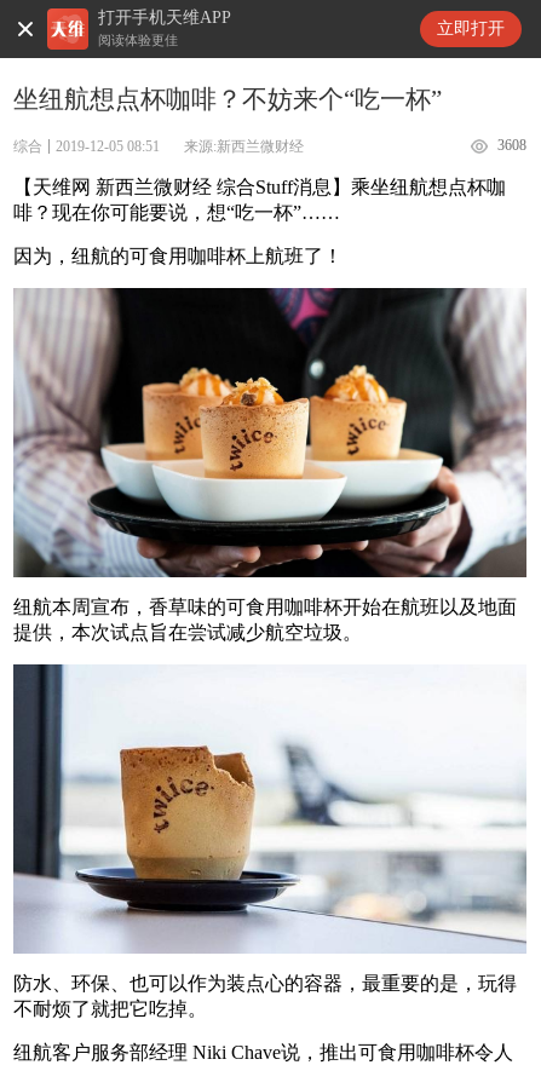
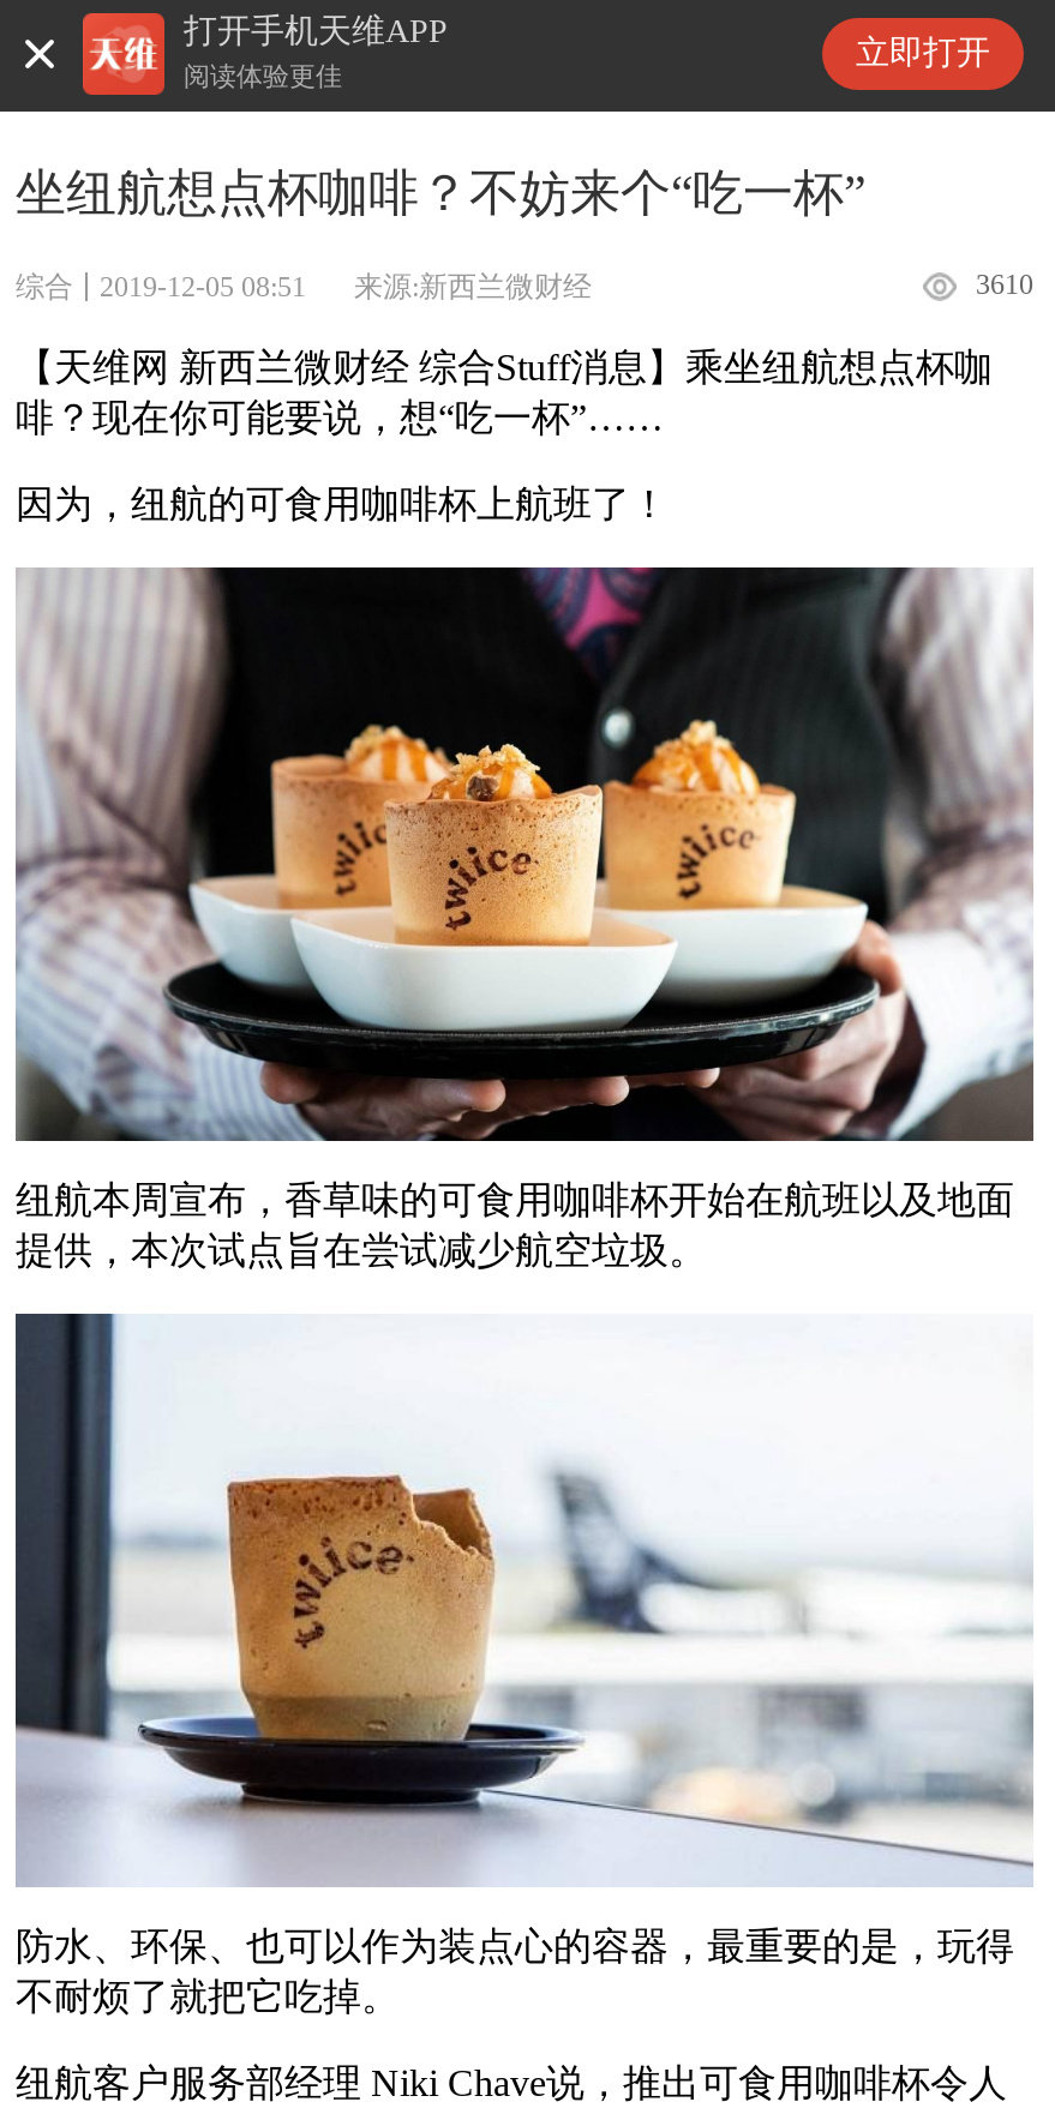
[497,137,526,154] 3608 -> [976,268,1033,301] 3610

